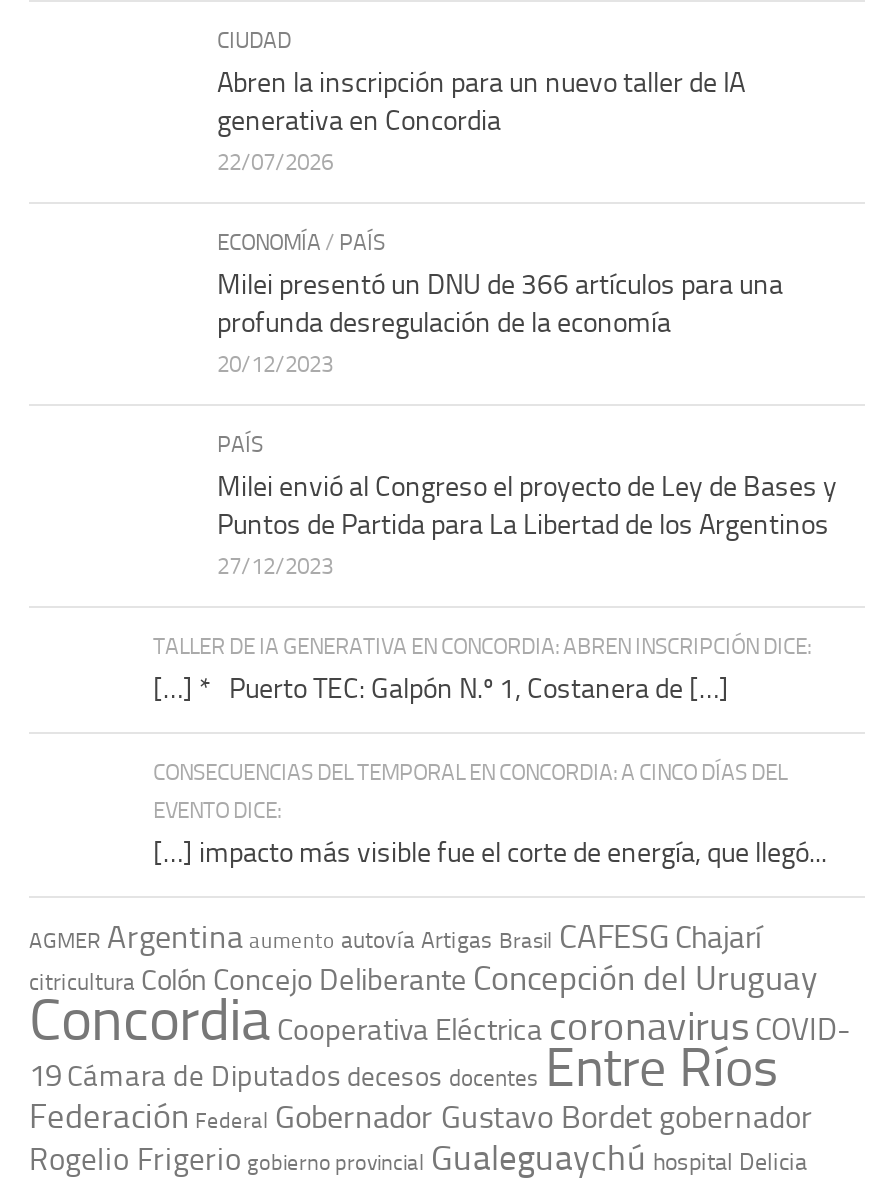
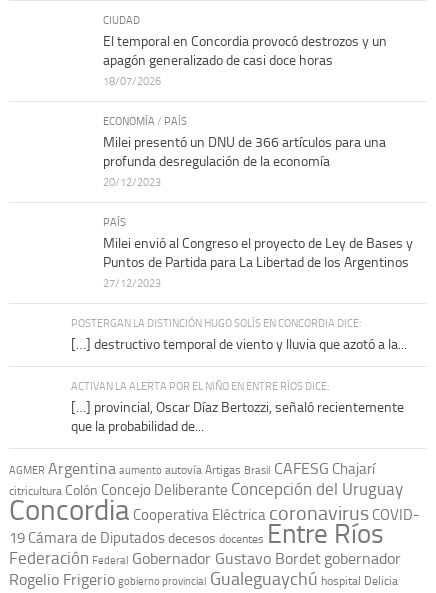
[217,67,745,177] Abren la inscripción para un nuevo taller de IA | generativa en Concordia | 22/07/2026 -> [103,33,387,88] El temporal en Concordia provocó destrozos y un | apagón generalizado de casi doce horas | 18/07/2026
[153,633,811,707] TALLER DE IA GENERATIVA EN CONCORDIA: ABREN INSCRIPCIÓN DICE: | […] * Puerto TEC: Galpón N.º 1, Costanera de […] -> [71,316,407,353] POSTERGAN LA DISTINCIÓN HUGO SOLÍS EN CONCORDIA DICE: | […] destructivo temporal de viento y lluvia que azotó a la...
[153,759,827,871] CONSECUENCIAS DEL TEMPORAL EN CONCORDIA: A CINCO DÍAS DEL | EVENTO DICE: | […] impacto más visible fue el corte de energía, que llegó... -> [71,379,404,435] ACTIVAN LA ALERTA POR EL NIÑO EN ENTRE RÍOS DICE: | […] provincial, Oscar Díaz Bertozzi, señaló recientemente | que la probabilidad de...

